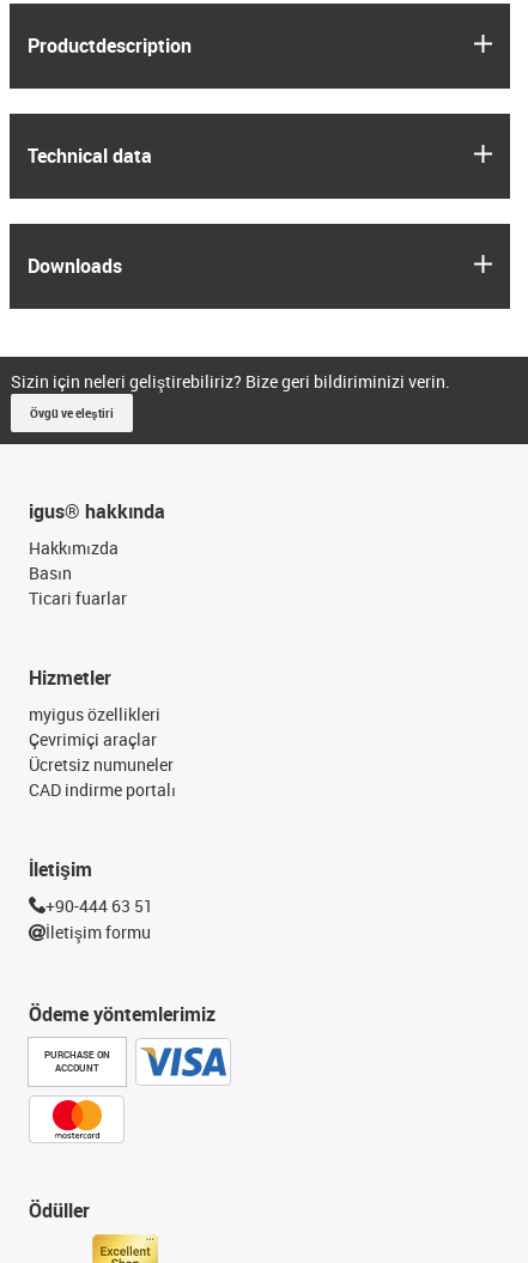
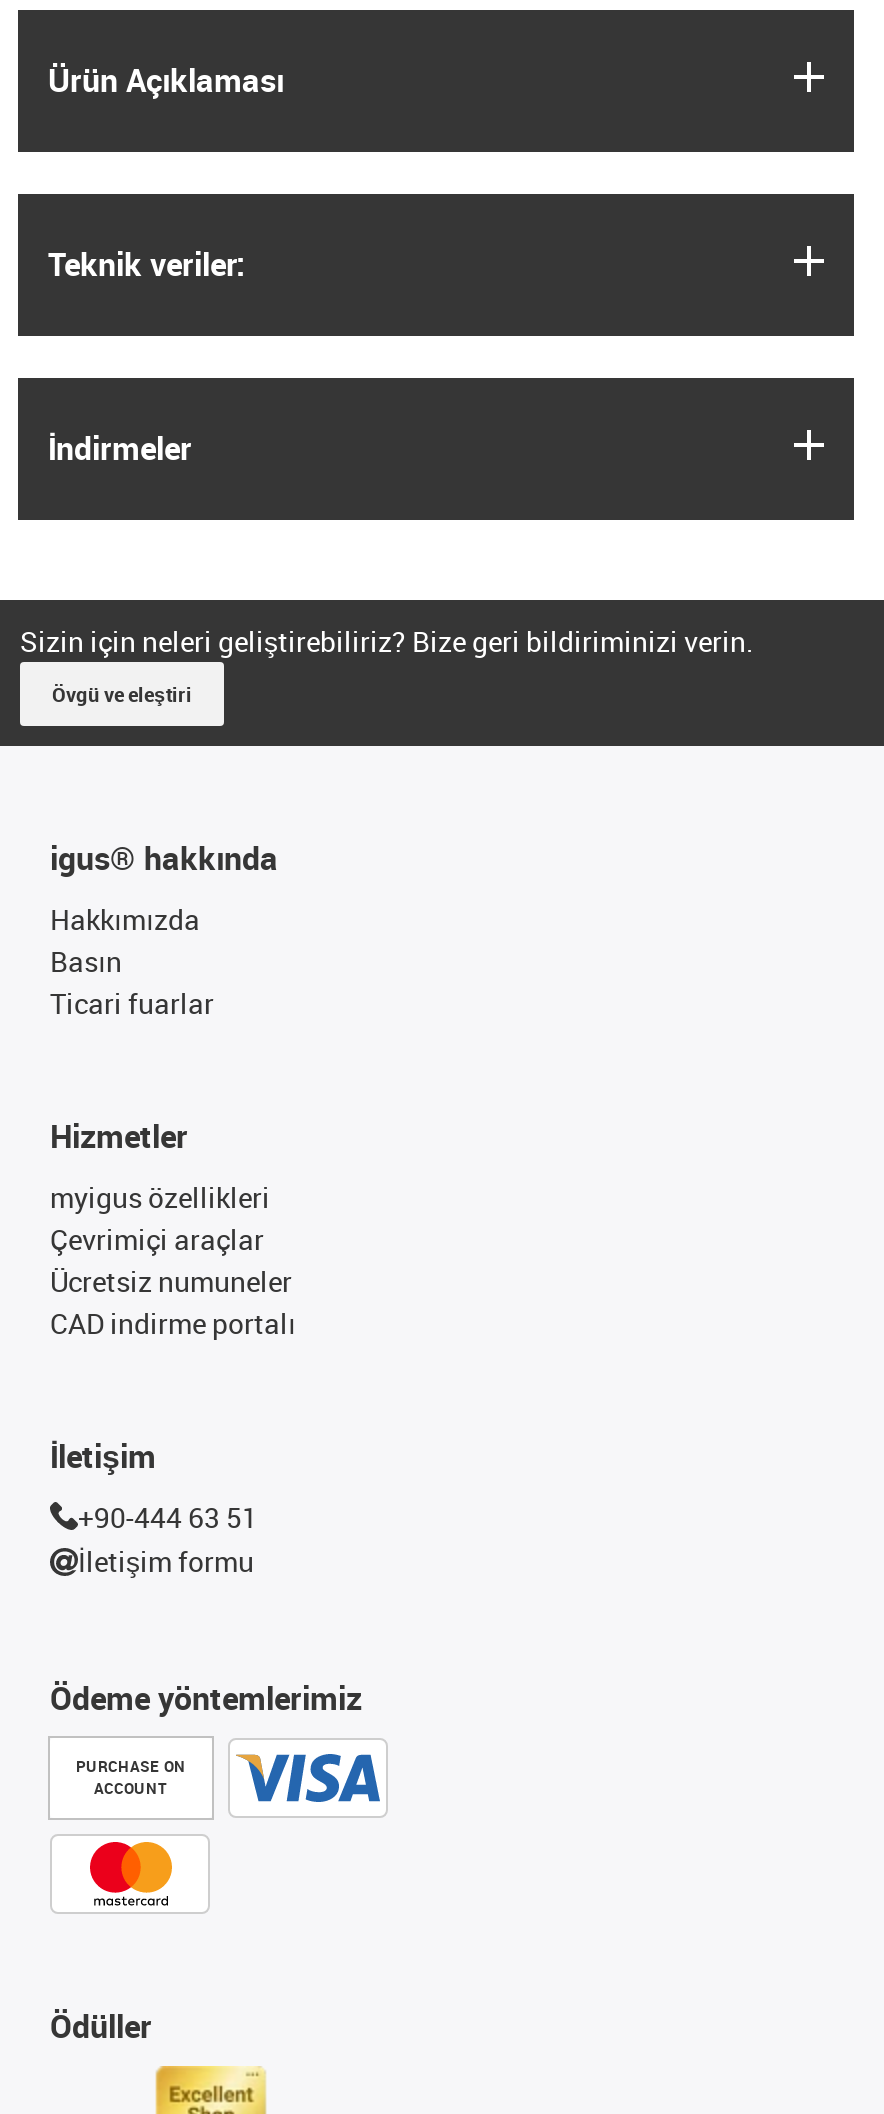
[28,32,192,58] Productdescription -> [48,57,284,101] Ürün Açıklaması
[28,142,152,168] Technical data -> [48,241,246,285] Teknik veriler:
[28,252,122,278] Downloads -> [48,425,192,469] İndirmeler

